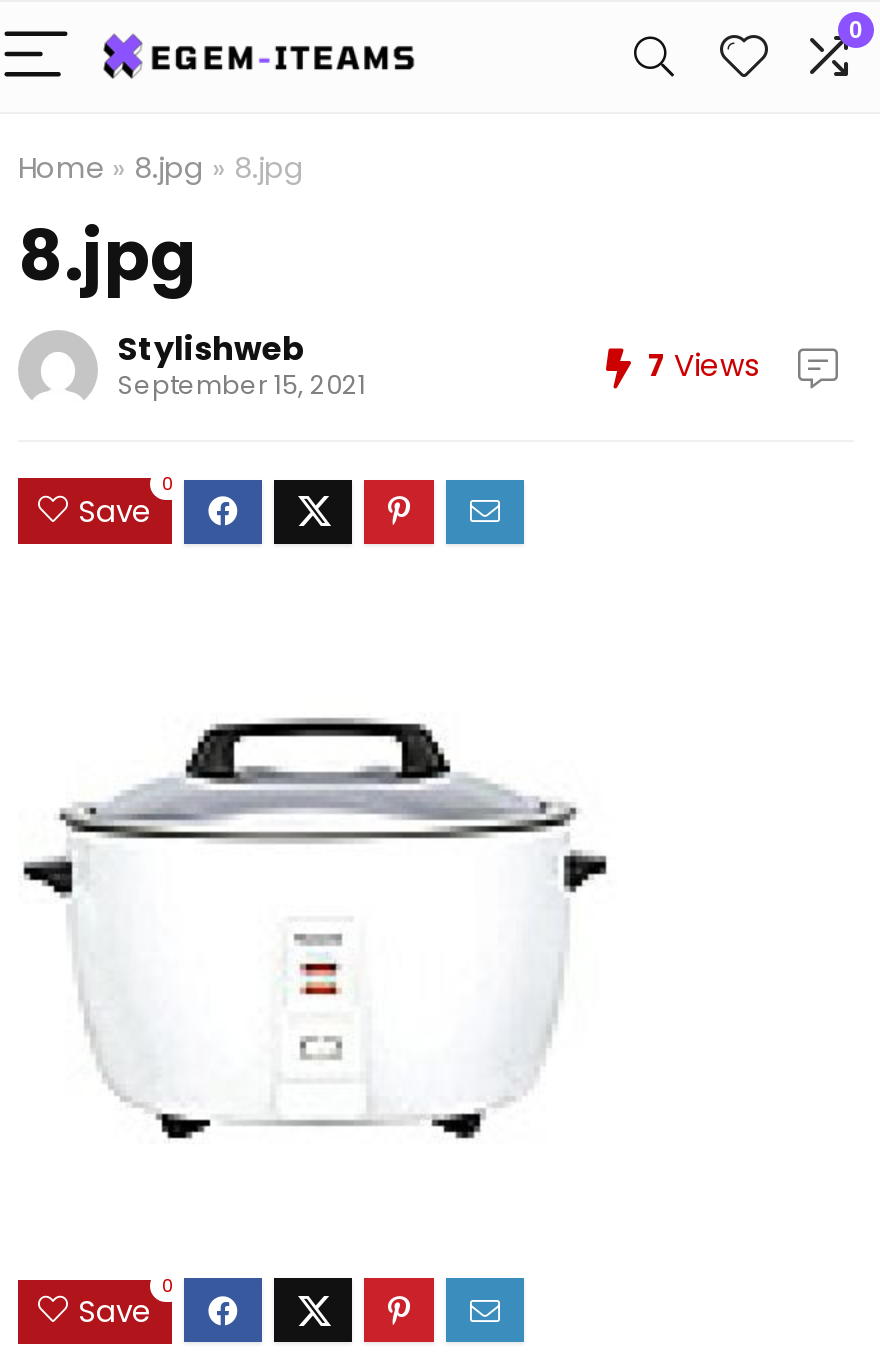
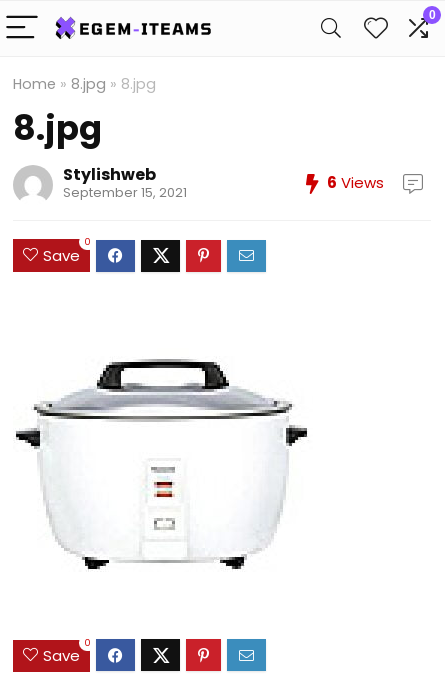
[648,344,760,386] 7 Views -> [327,172,384,193] 6 Views

